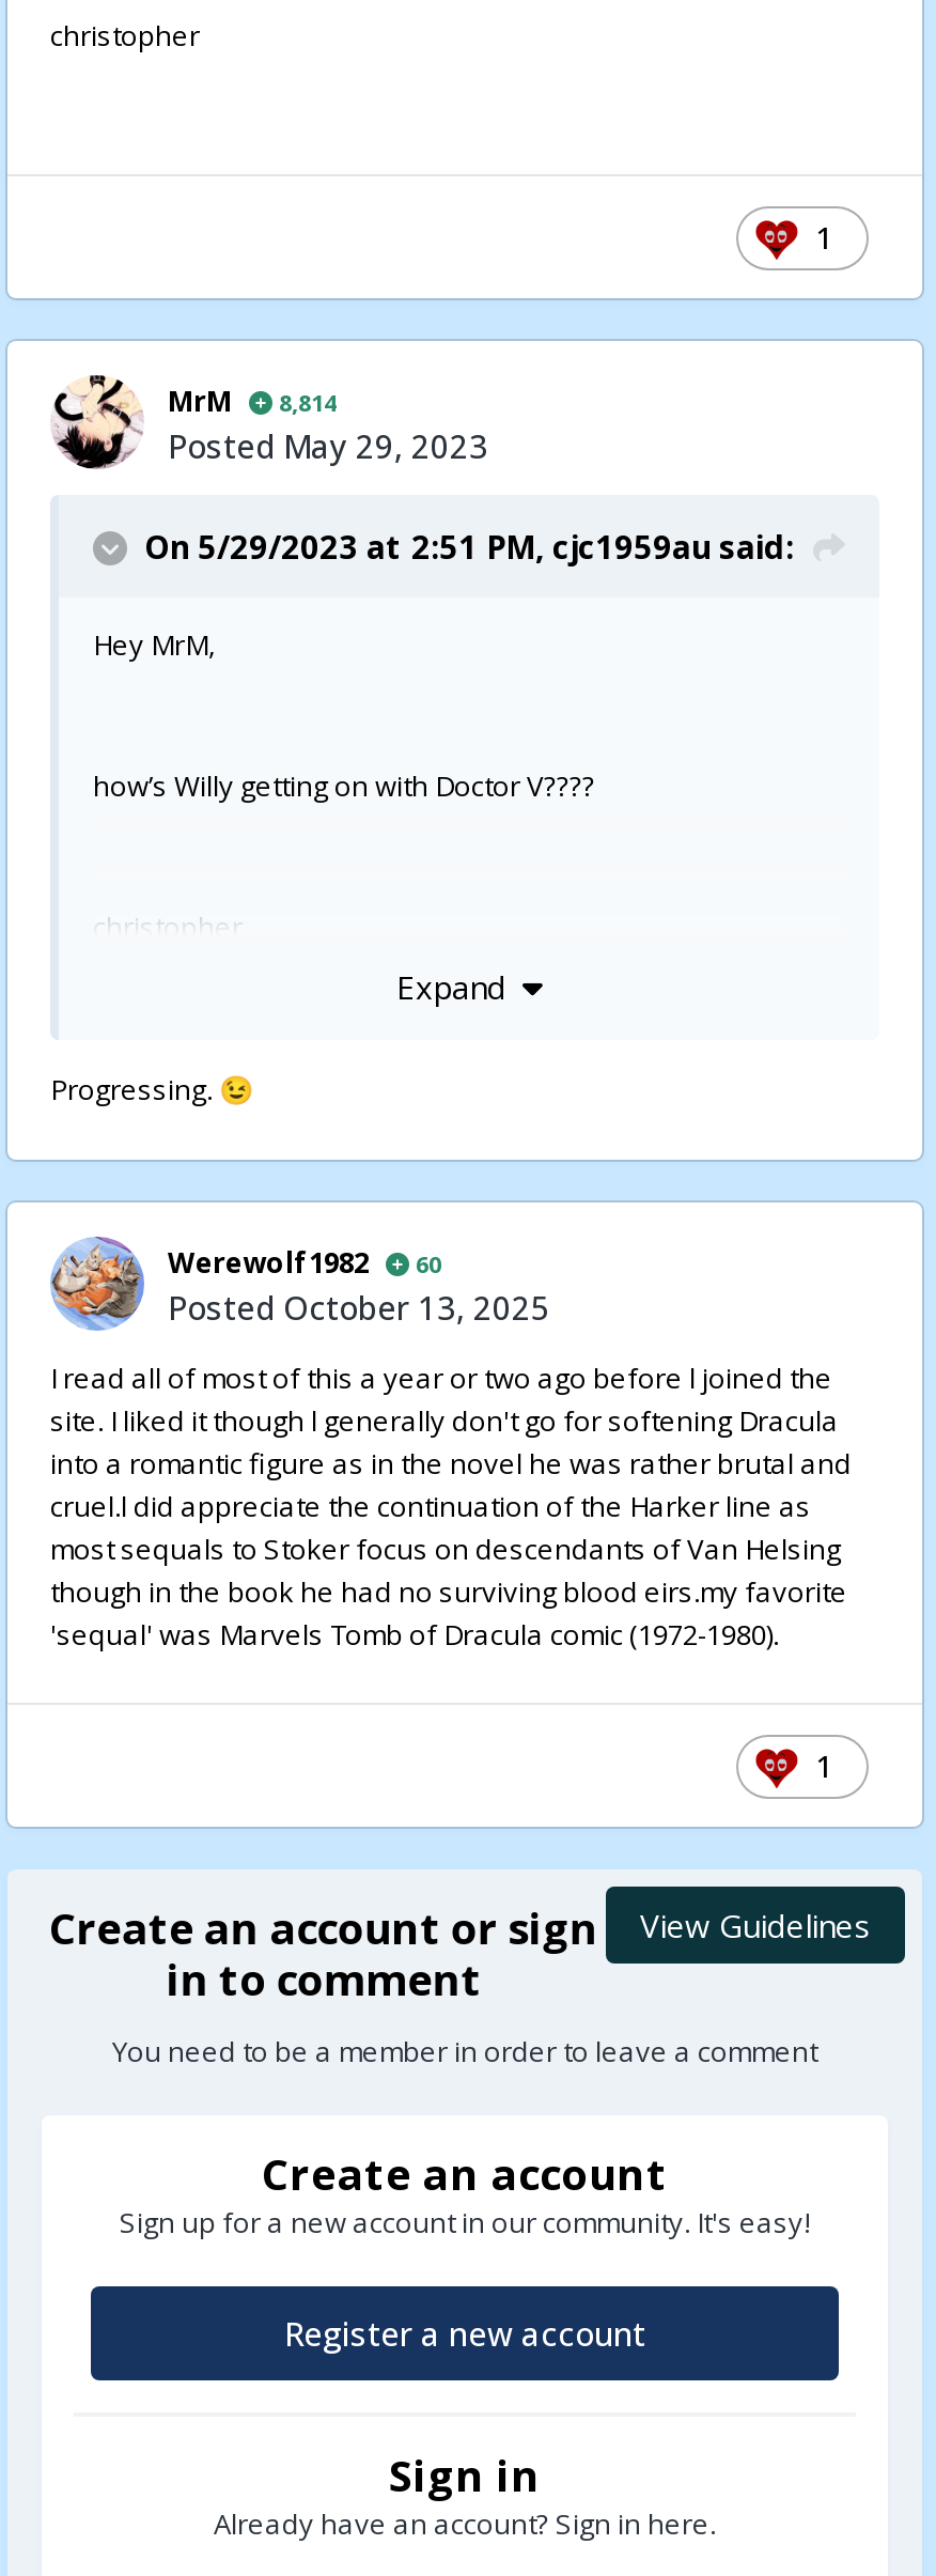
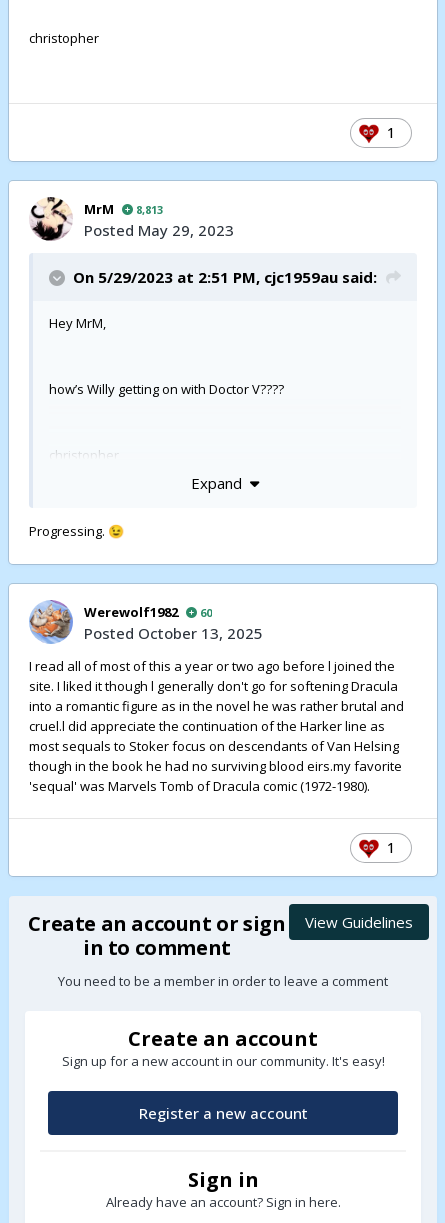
[168,382,337,421] MrM 8,814 -> [84,200,163,218] MrM 8,813

